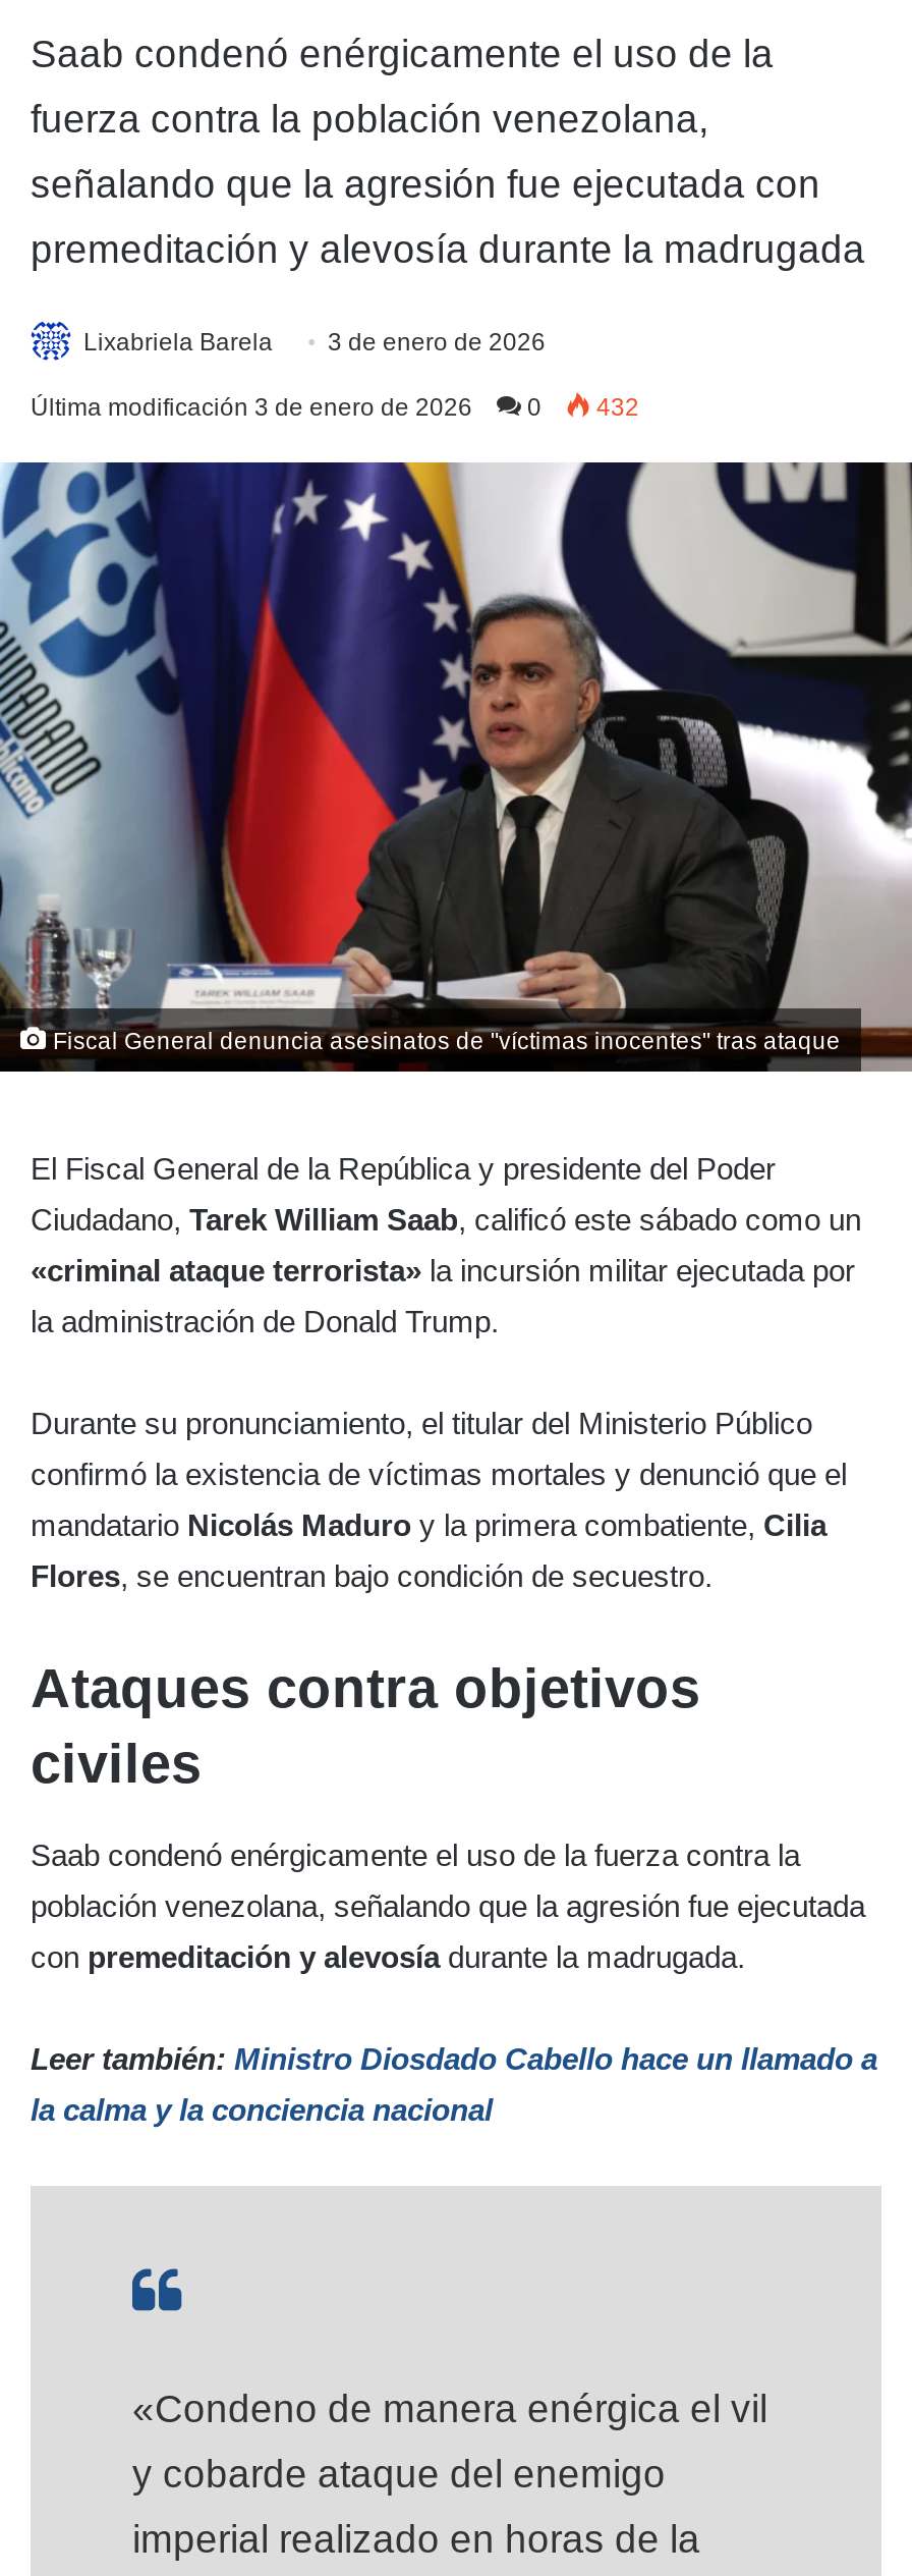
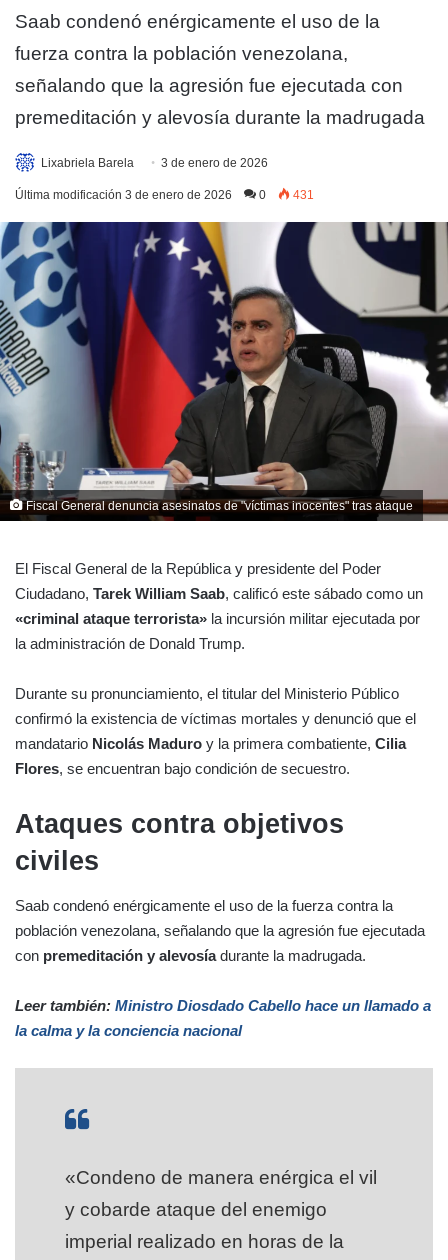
[31,394,639,422] Última modificación 3 de enero de 2026 0 432 -> [15,188,314,202] Última modificación 3 de enero de 2026 0 431

